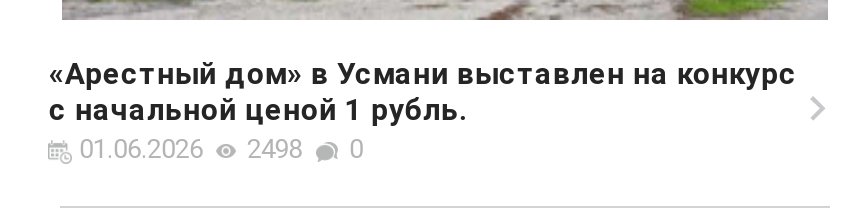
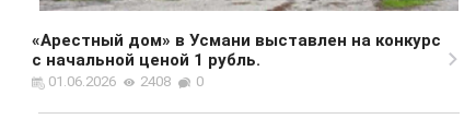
[79,135,363,165] 01.06.2026 2498 0 -> [49,73,204,90] 01.06.2026 2408 0

